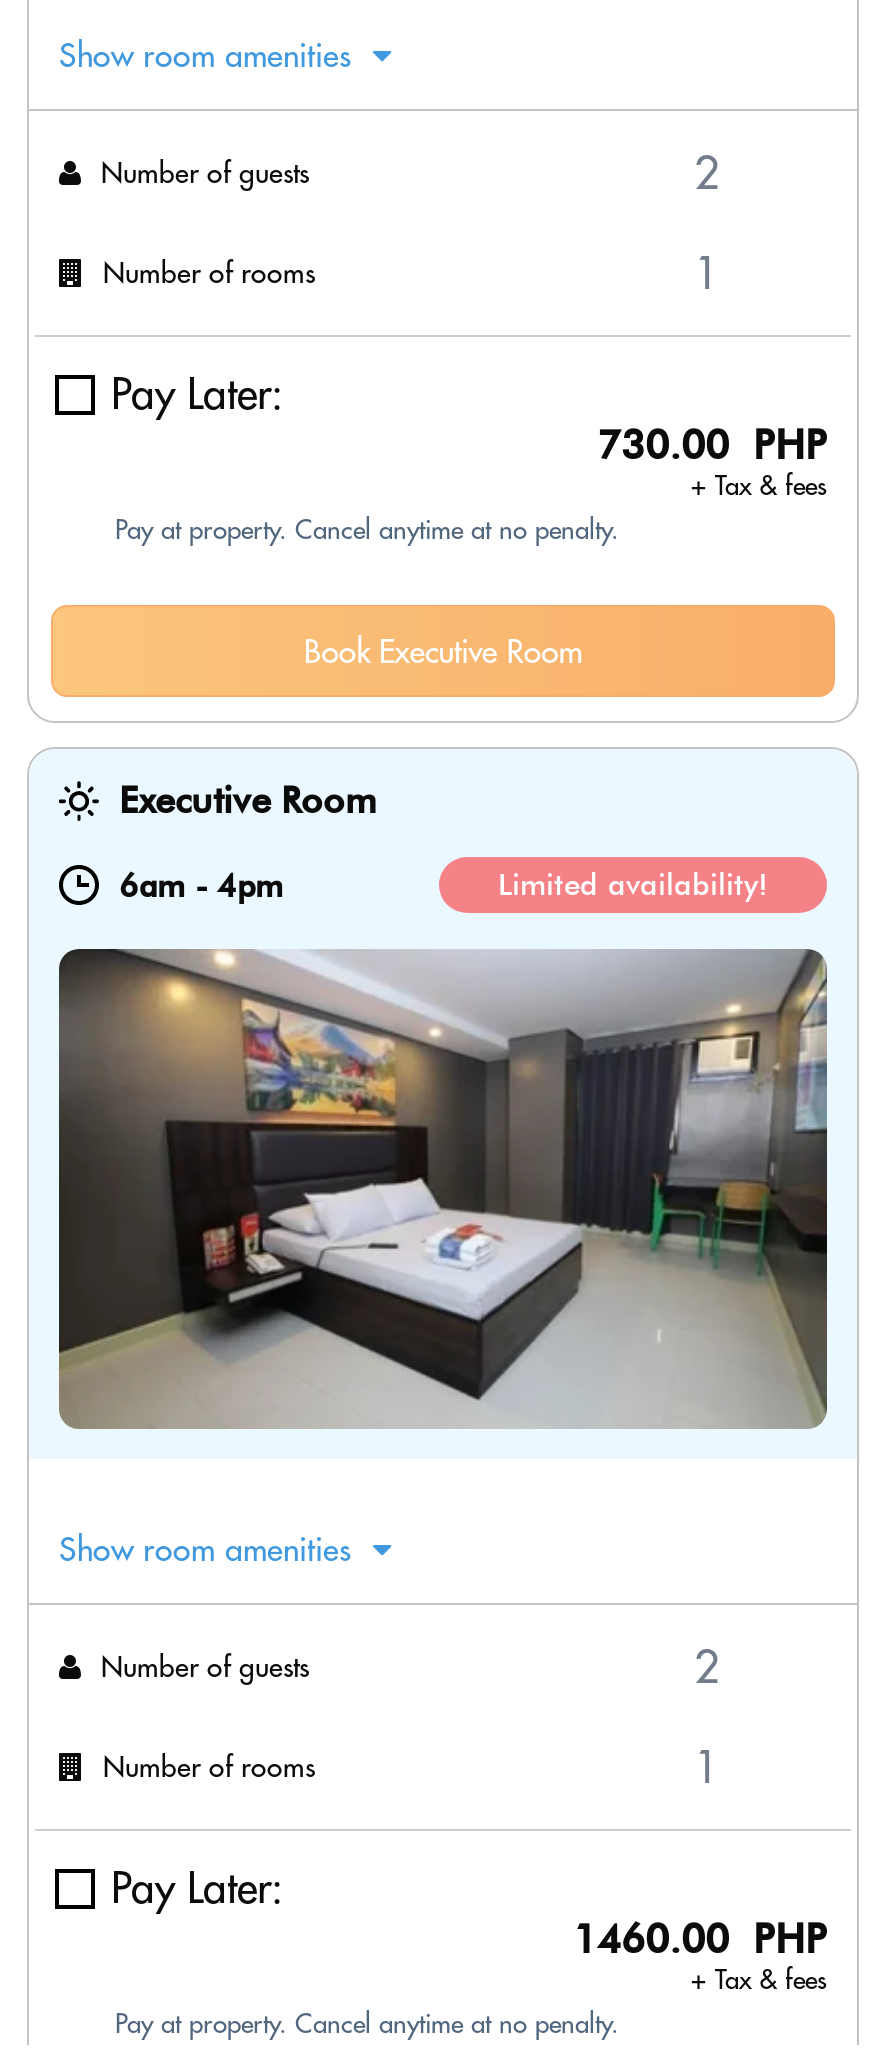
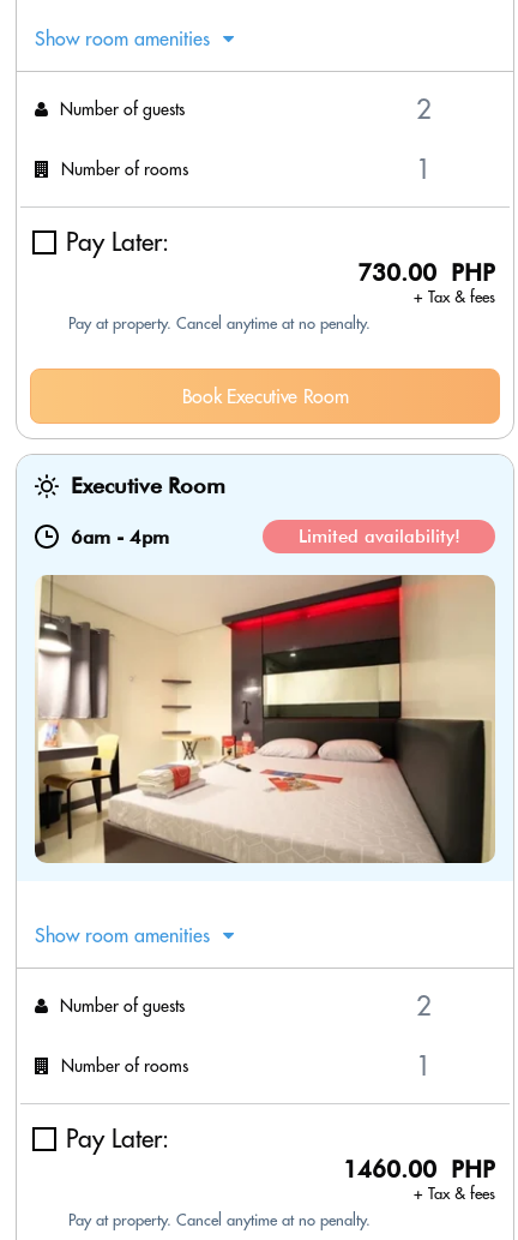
[57,947,829,1429] [image] -> [34,574,495,863] [image]

